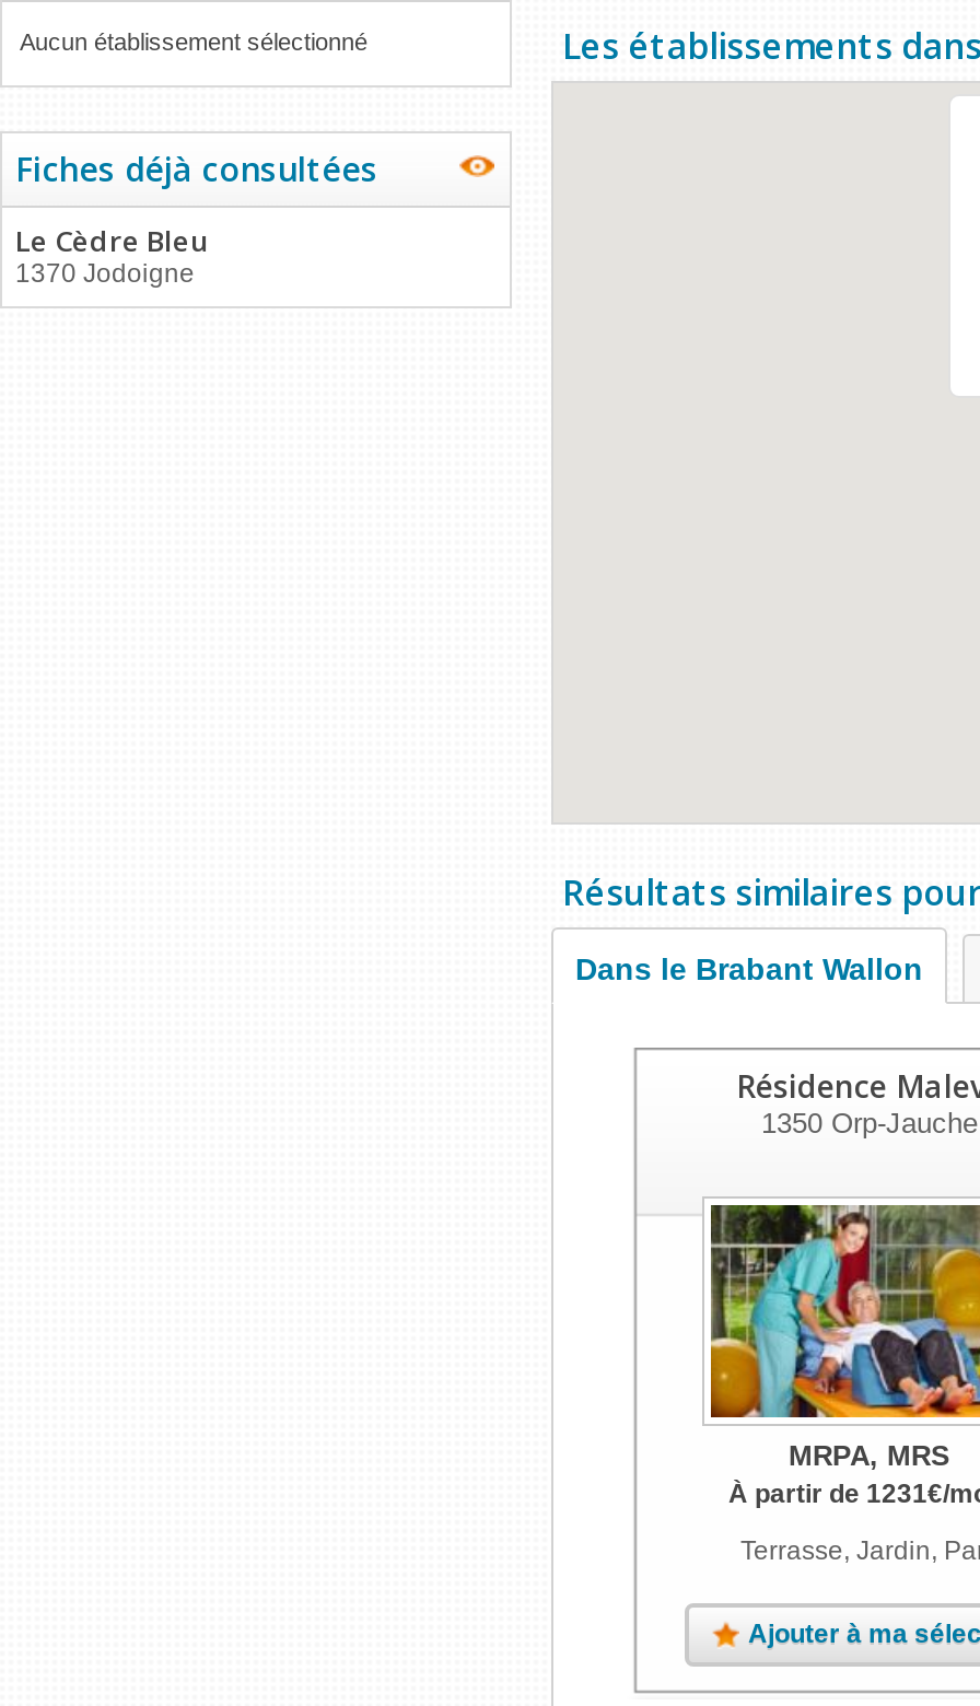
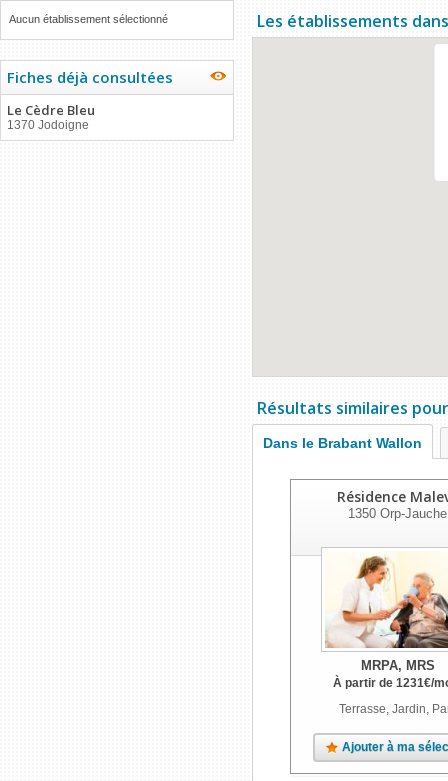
[709,1203,973,1419] [image] -> [325,551,445,649] [image]

